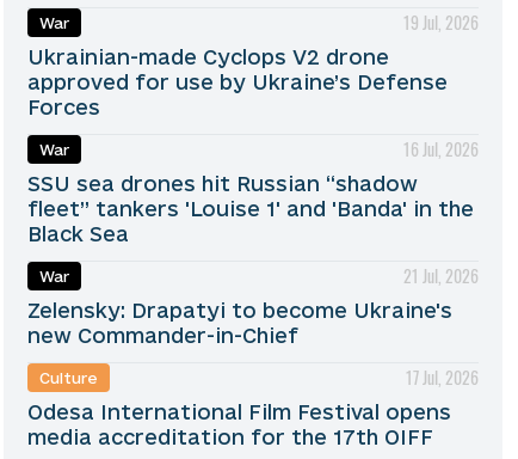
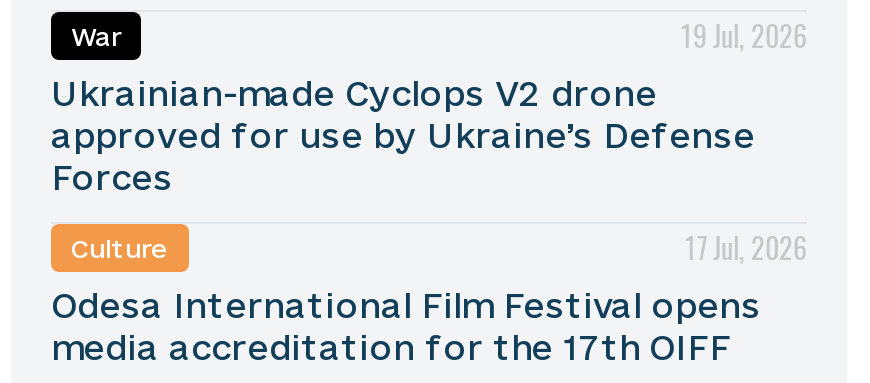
[27,136,479,346] War | 16 Jul, 2026 | SSU sea drones hit Russian “shadow | fleet” tankers 'Louise 1' and 'Banda' in the | Black Sea | War | 21 Jul, 2026 | Zelensky: Drapatyi to become Ukraine's | new Commander-in-Chief -> none

